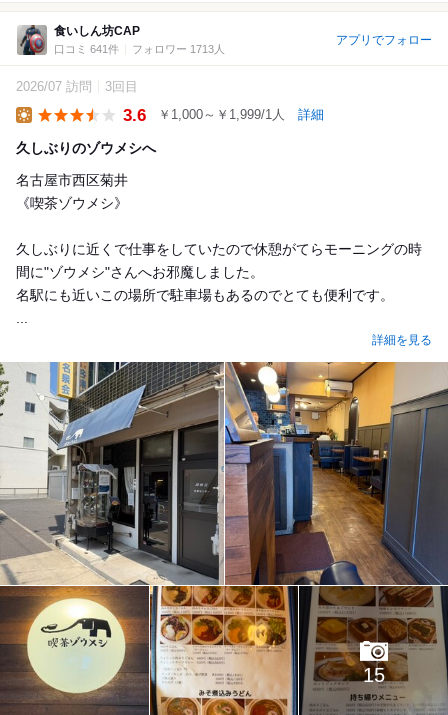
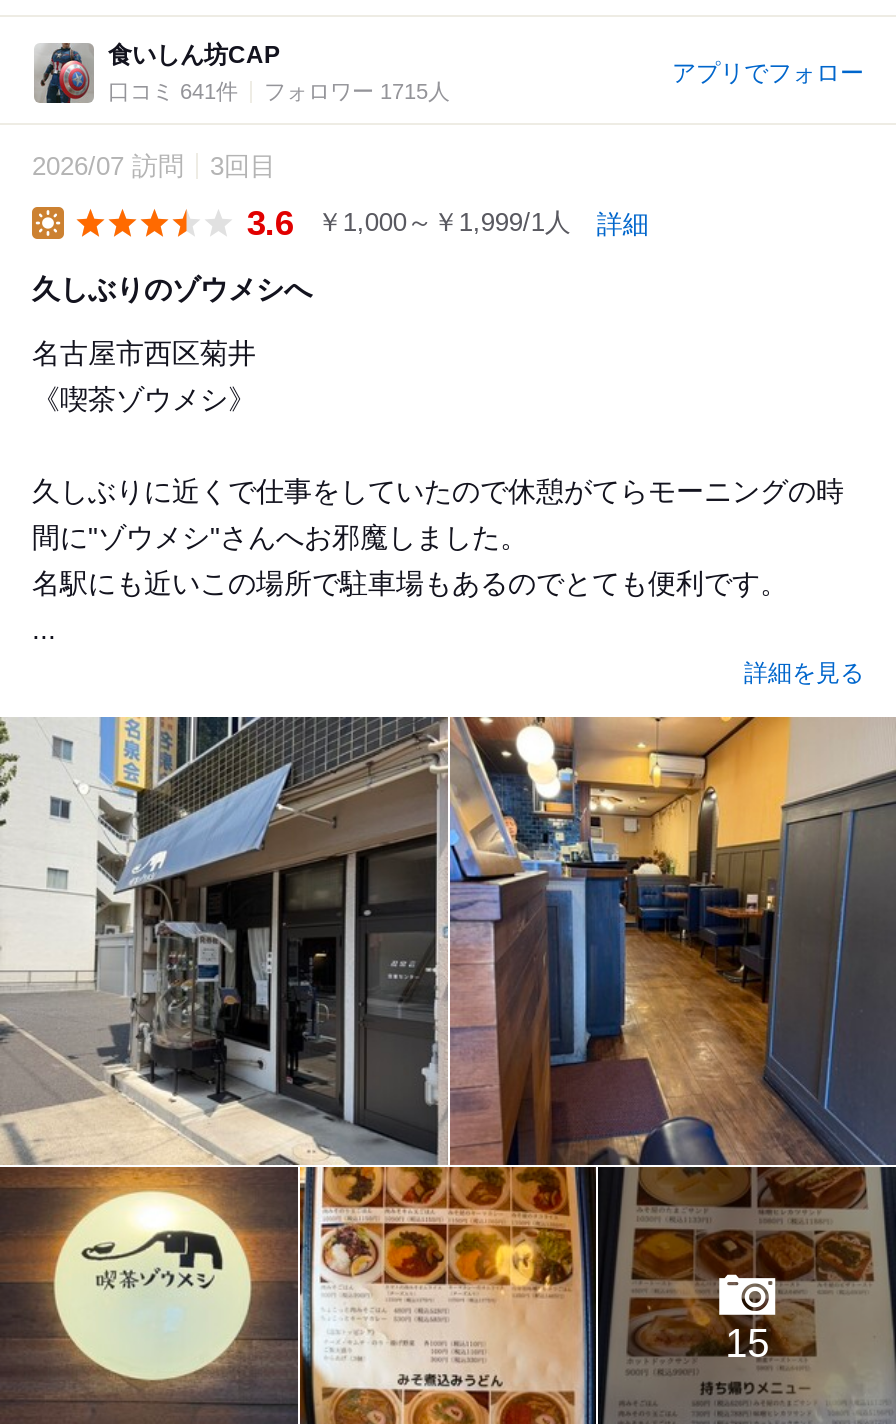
[132,43,225,55] フォロワー 1713人 -> [264,80,450,104] フォロワー 1715人

